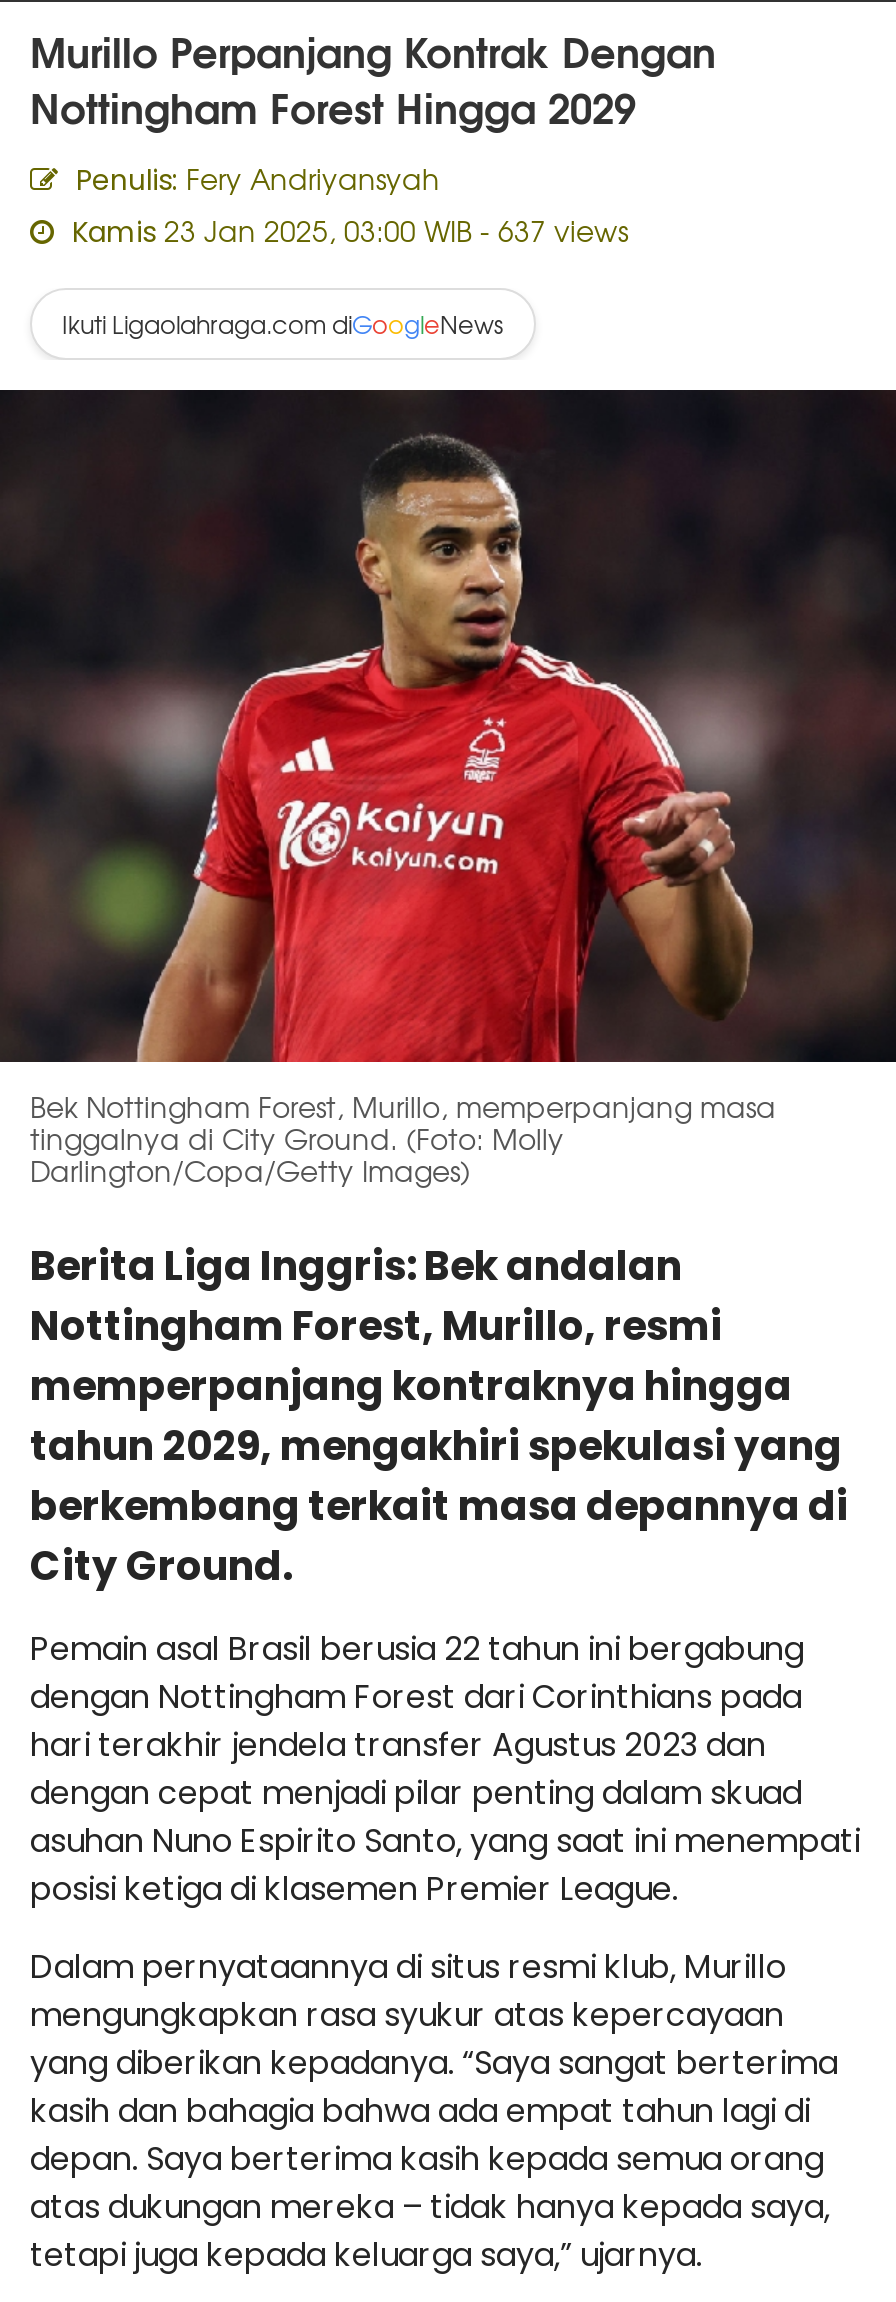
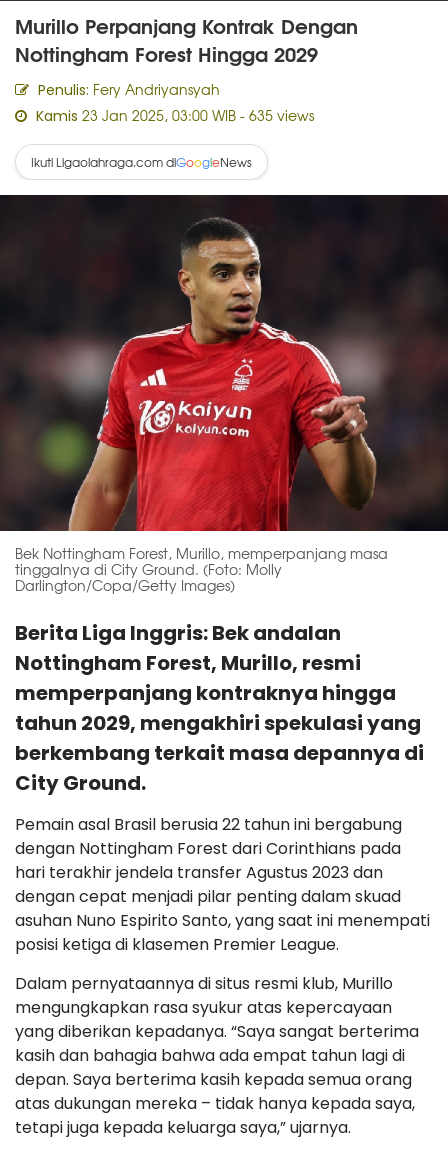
[64,210,628,250] Kamis 23 Jan 2025, 03:00 WIB - 637 views -> [32,105,314,125] Kamis 23 Jan 2025, 03:00 WIB - 635 views

